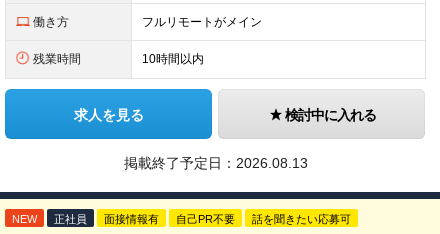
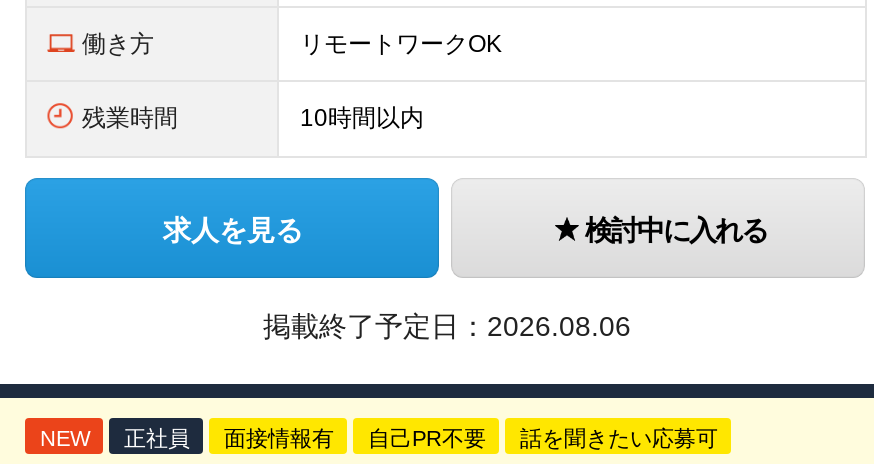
[142,15,262,29] フルリモートがメイン -> [300,30,502,58] リモートワークOK
[124,155,308,171] 掲載終了予定日：2026.08.13 -> [263,310,631,342] 掲載終了予定日：2026.08.06

